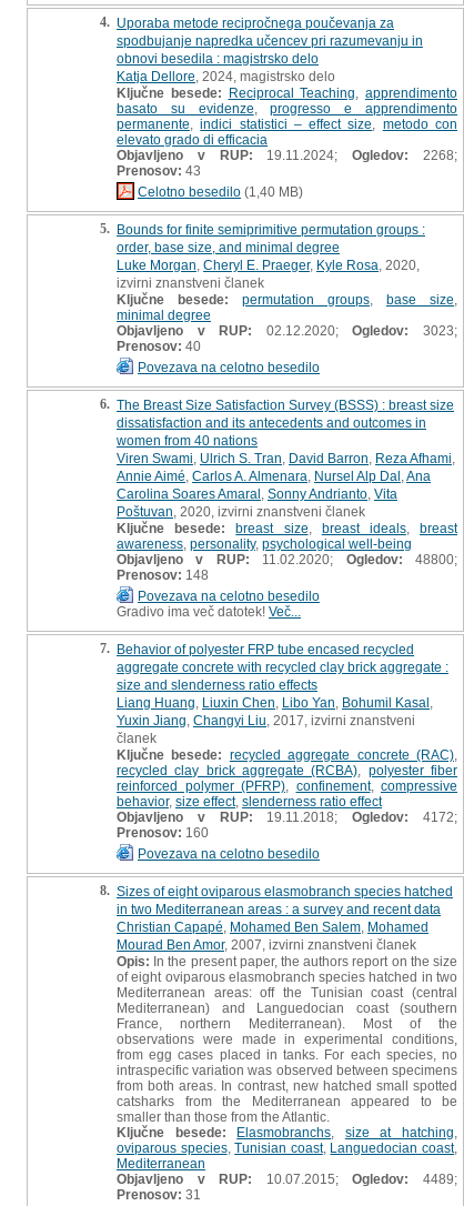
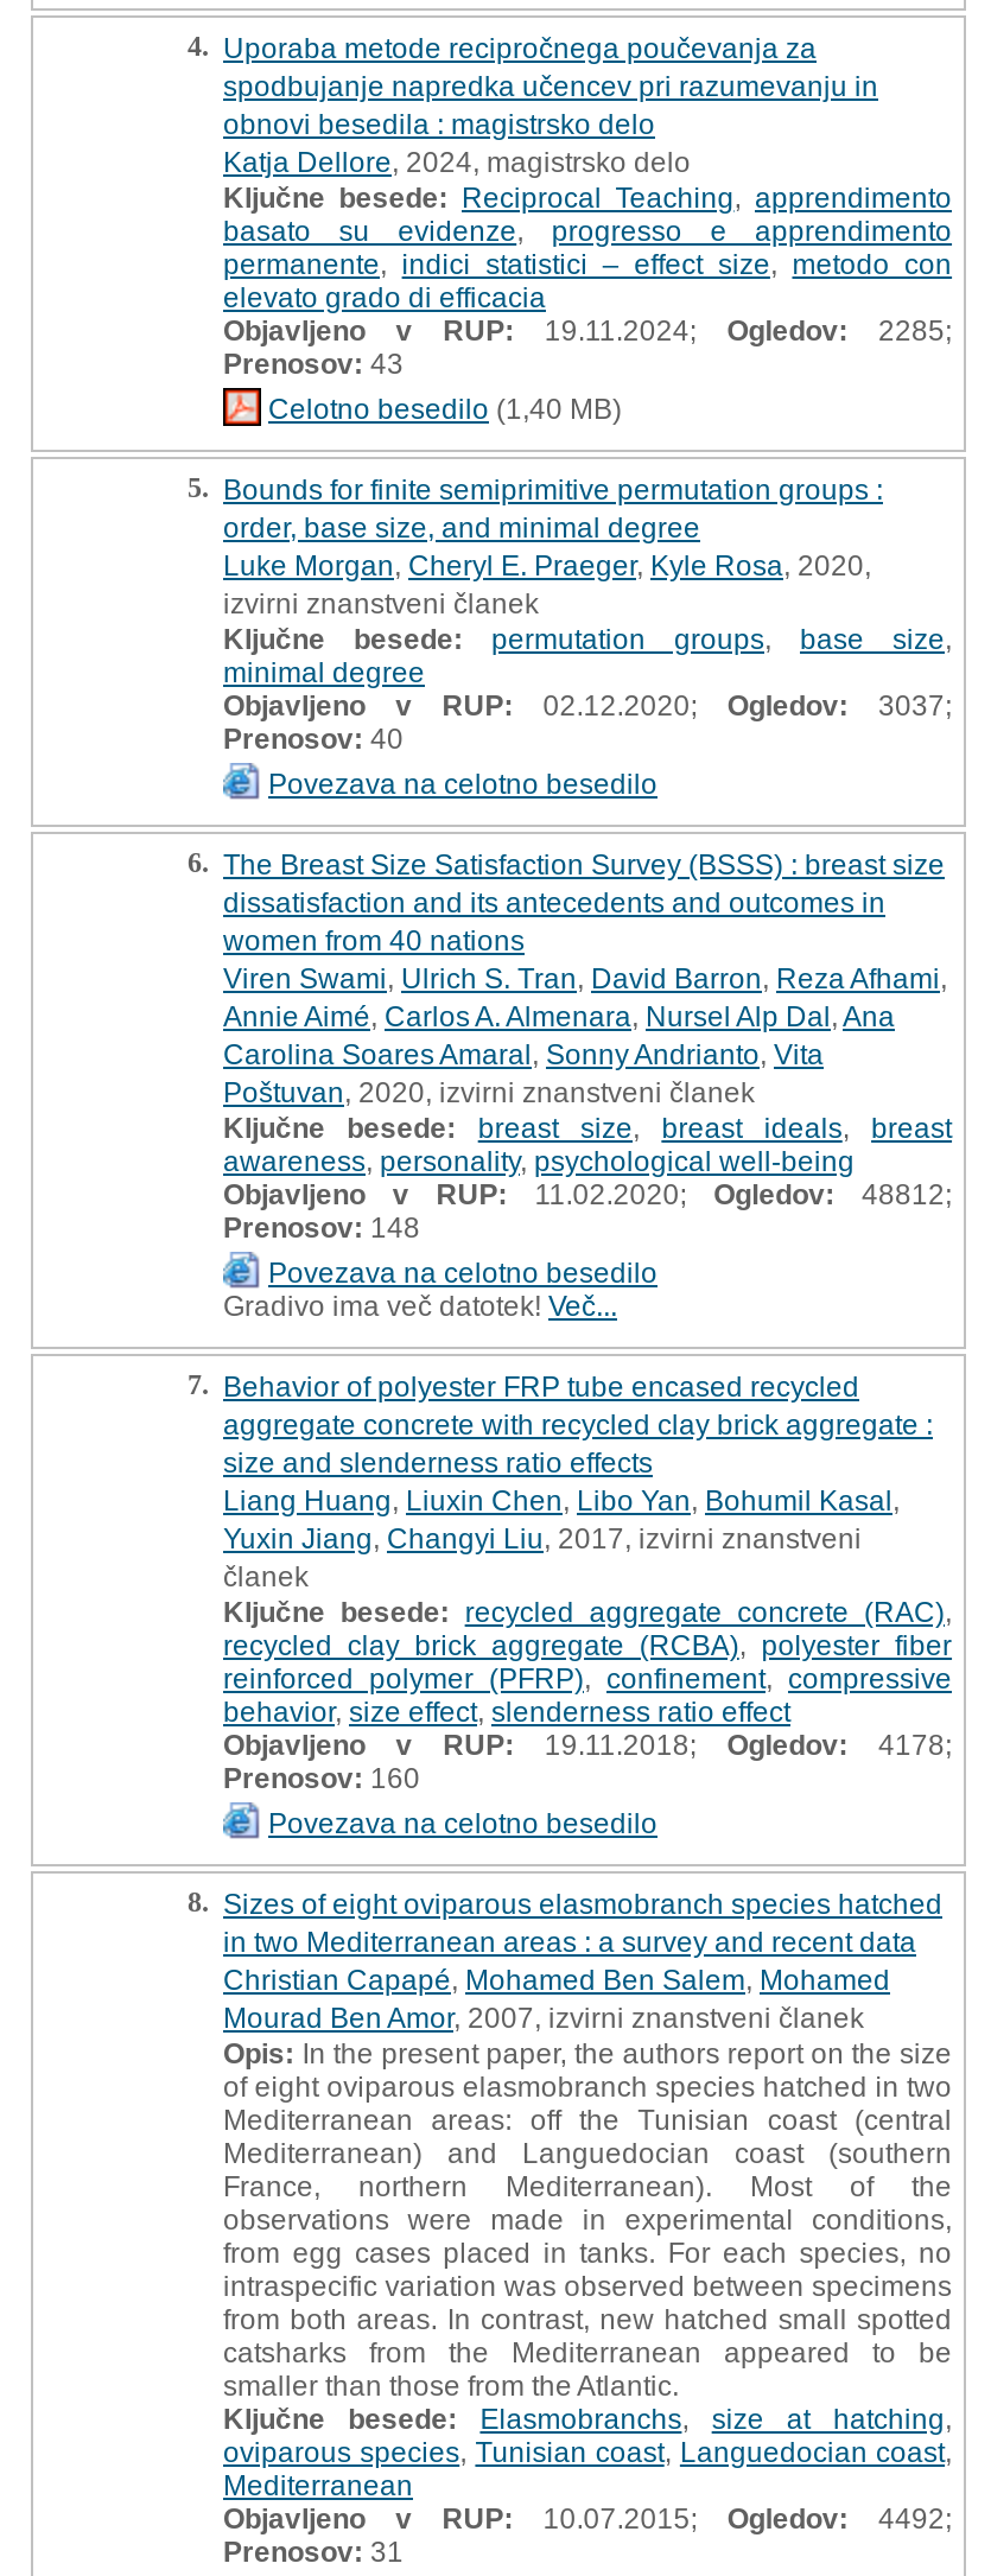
[117,147,457,163] Objavljeno v RUP:19.11.2024; Ogledov: 2268; -> [223,313,952,346] Objavljeno v RUP:19.11.2024; Ogledov: 2285;
[117,323,457,338] Objavljeno v RUP: 02.12.2020; Ogledov: 3023; -> [223,688,952,721] Objavljeno v RUP: 02.12.2020; Ogledov: 3037;
[117,551,457,567] Objavljeno v RUP:11.02.2020;Ogledov:48800; -> [223,1177,952,1210] Objavljeno v RUP:11.02.2020;Ogledov:48812;
[117,809,457,825] Objavljeno v RUP:19.11.2018;Ogledov: 4172; -> [223,1728,952,1761] Objavljeno v RUP:19.11.2018;Ogledov: 4178;
[117,1171,457,1187] Objavljeno v RUP: 10.07.2015; Ogledov: 4489; -> [223,2501,952,2534] Objavljeno v RUP: 10.07.2015; Ogledov: 4492;

